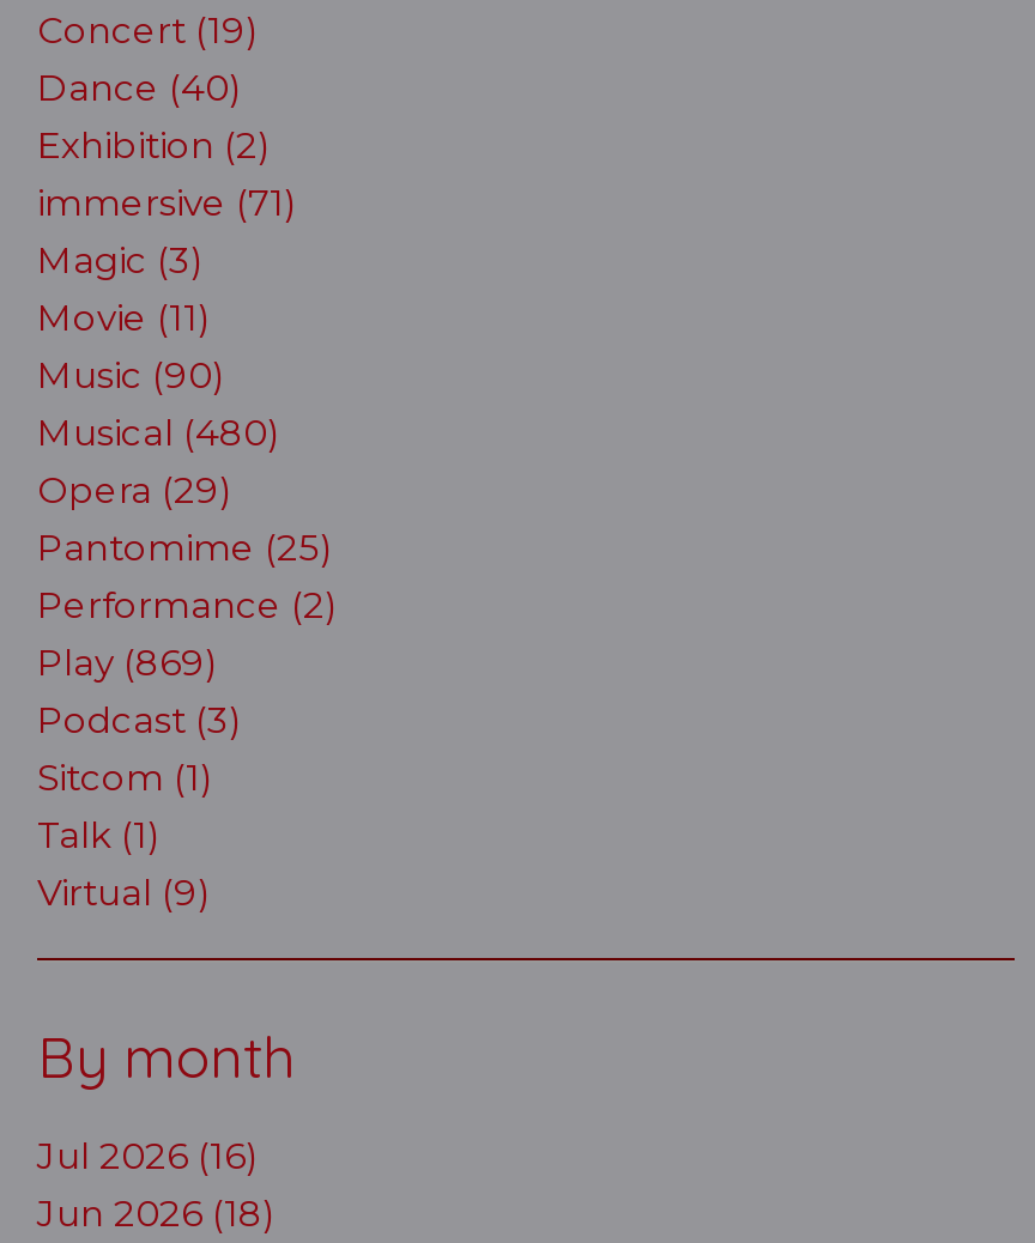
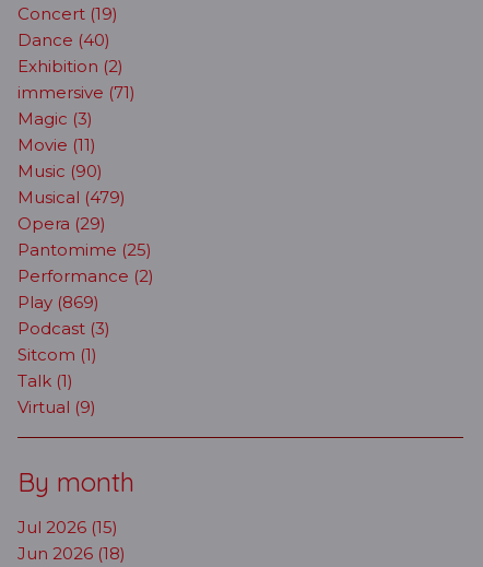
[37,410,279,456] Musical (480) -> [17,187,126,208] Musical (479)
[37,1133,258,1179] Jul 2026 (16) -> [17,517,118,538] Jul 2026 (15)

